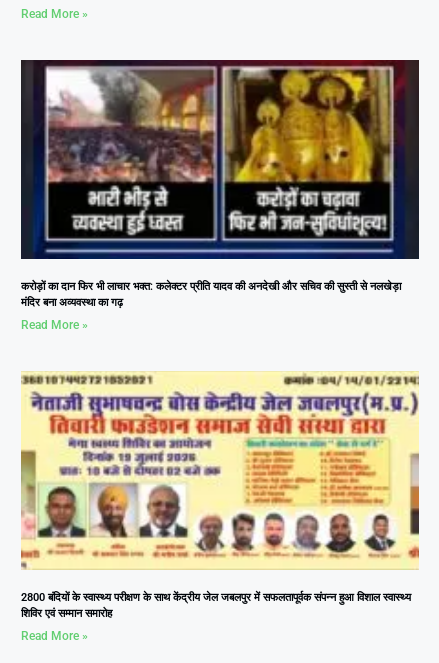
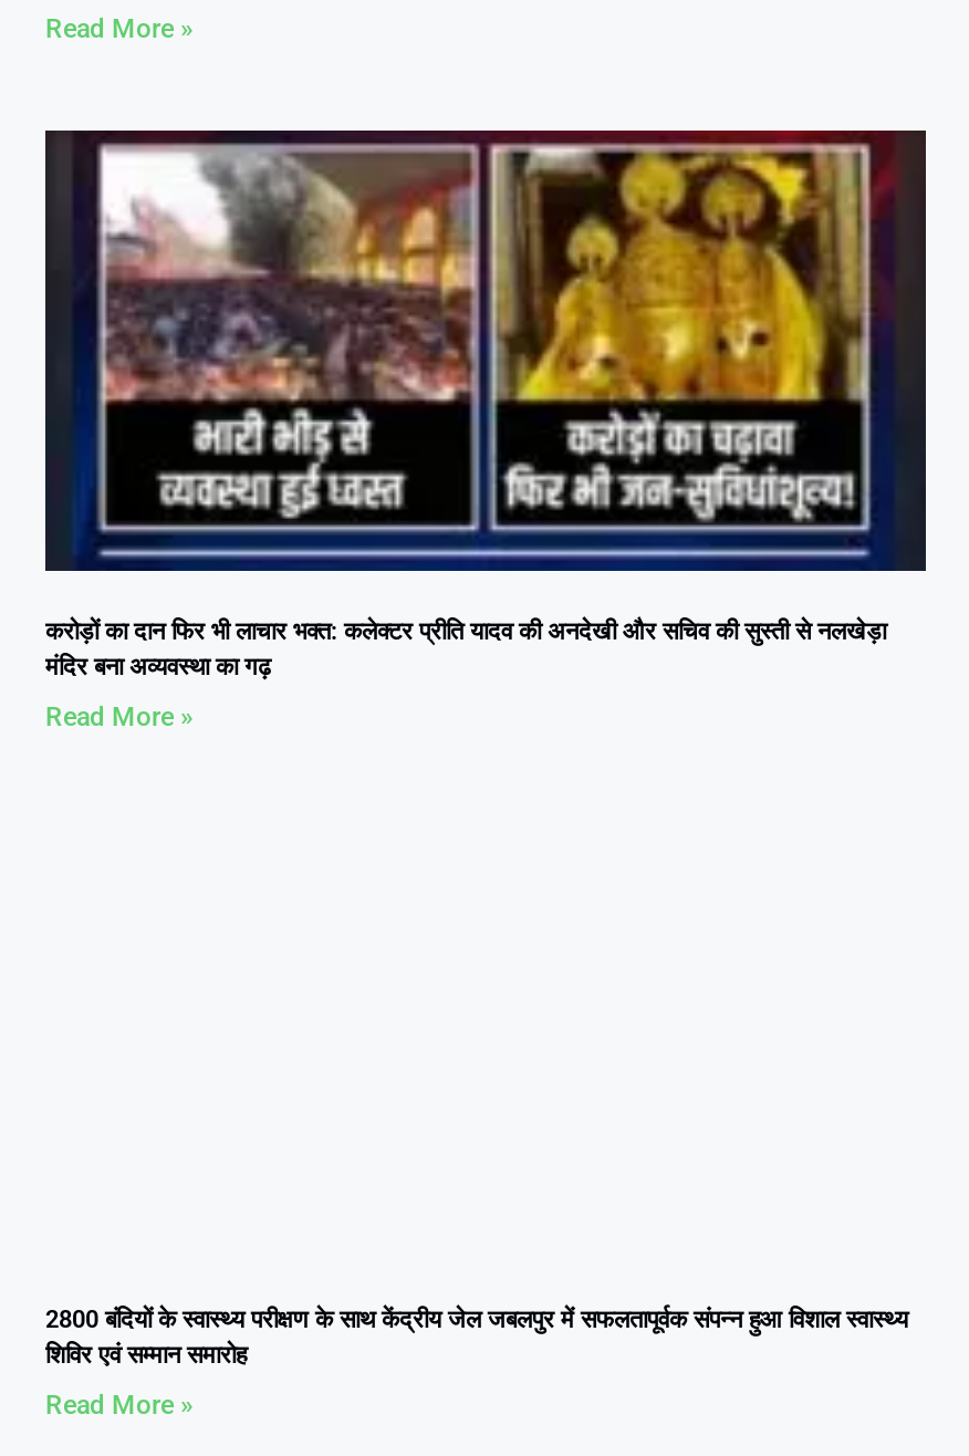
[20,371,420,570] [image] -> none

